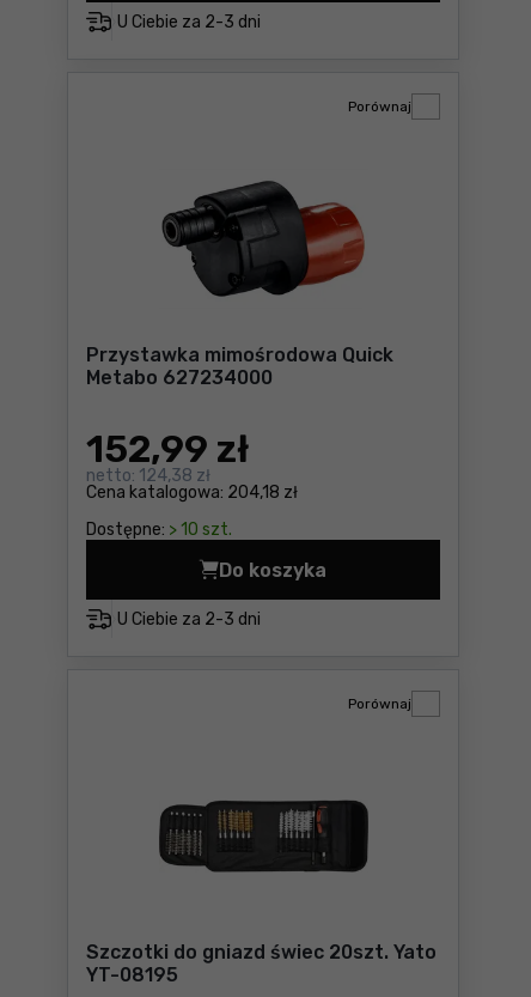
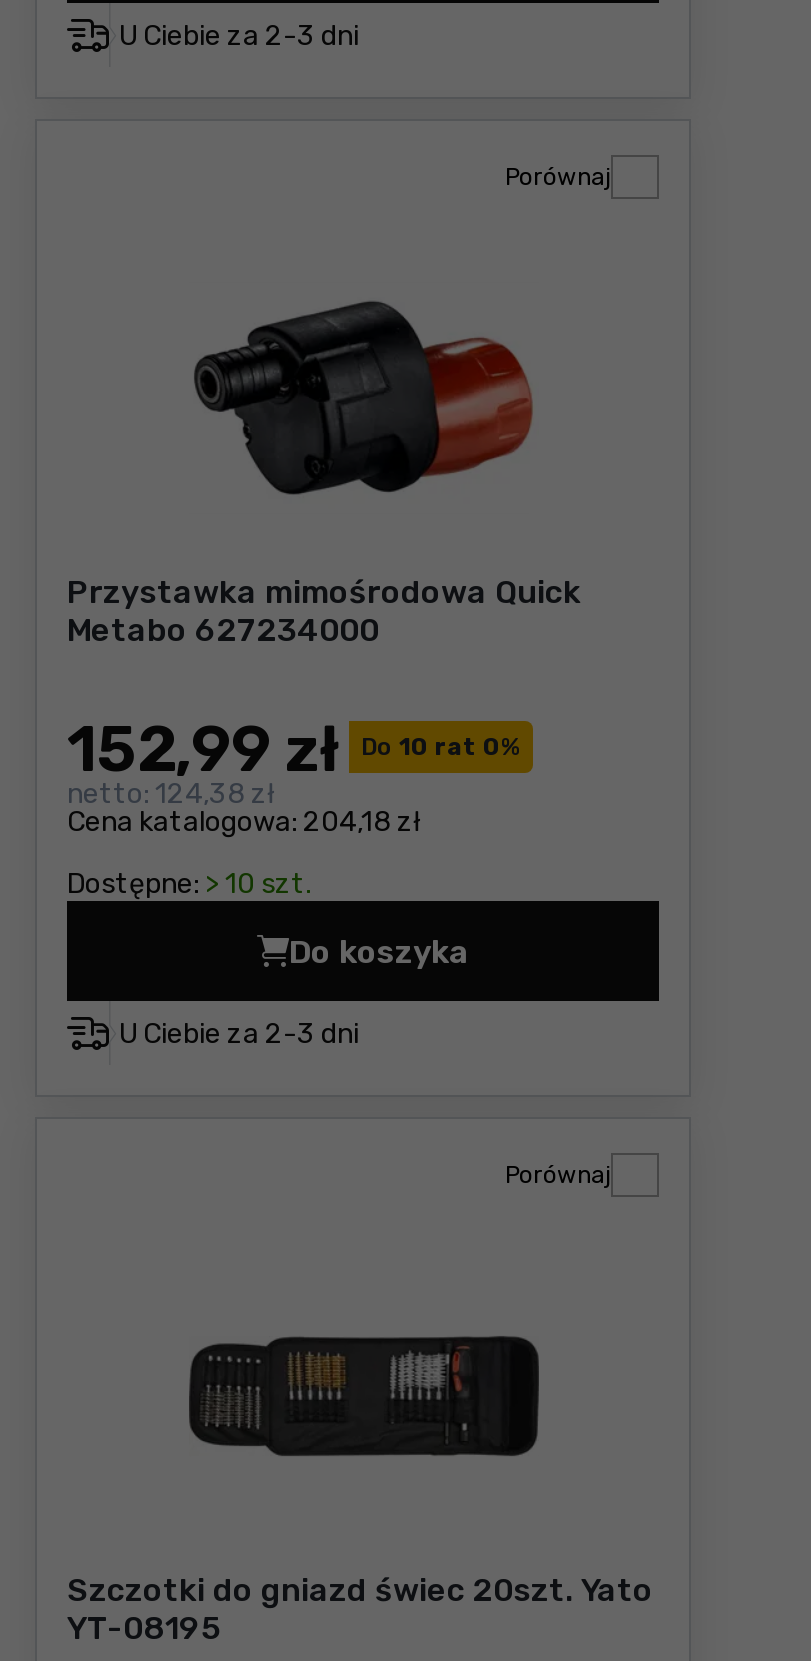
none -> [361,733,521,761] Do 10 rat 0%

